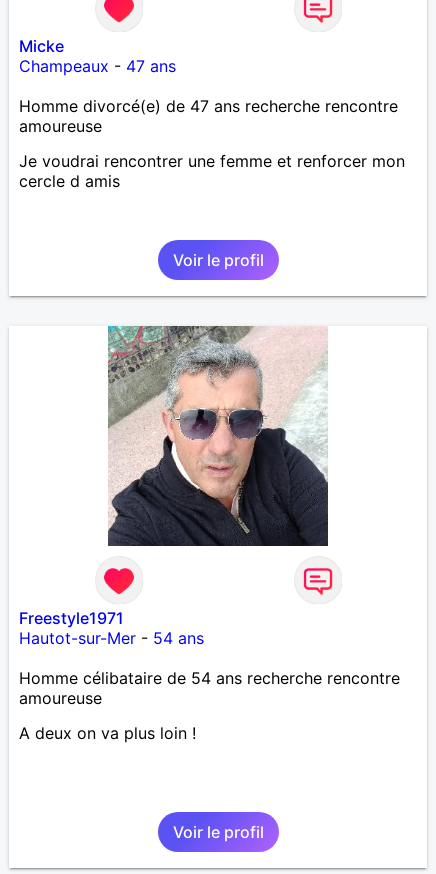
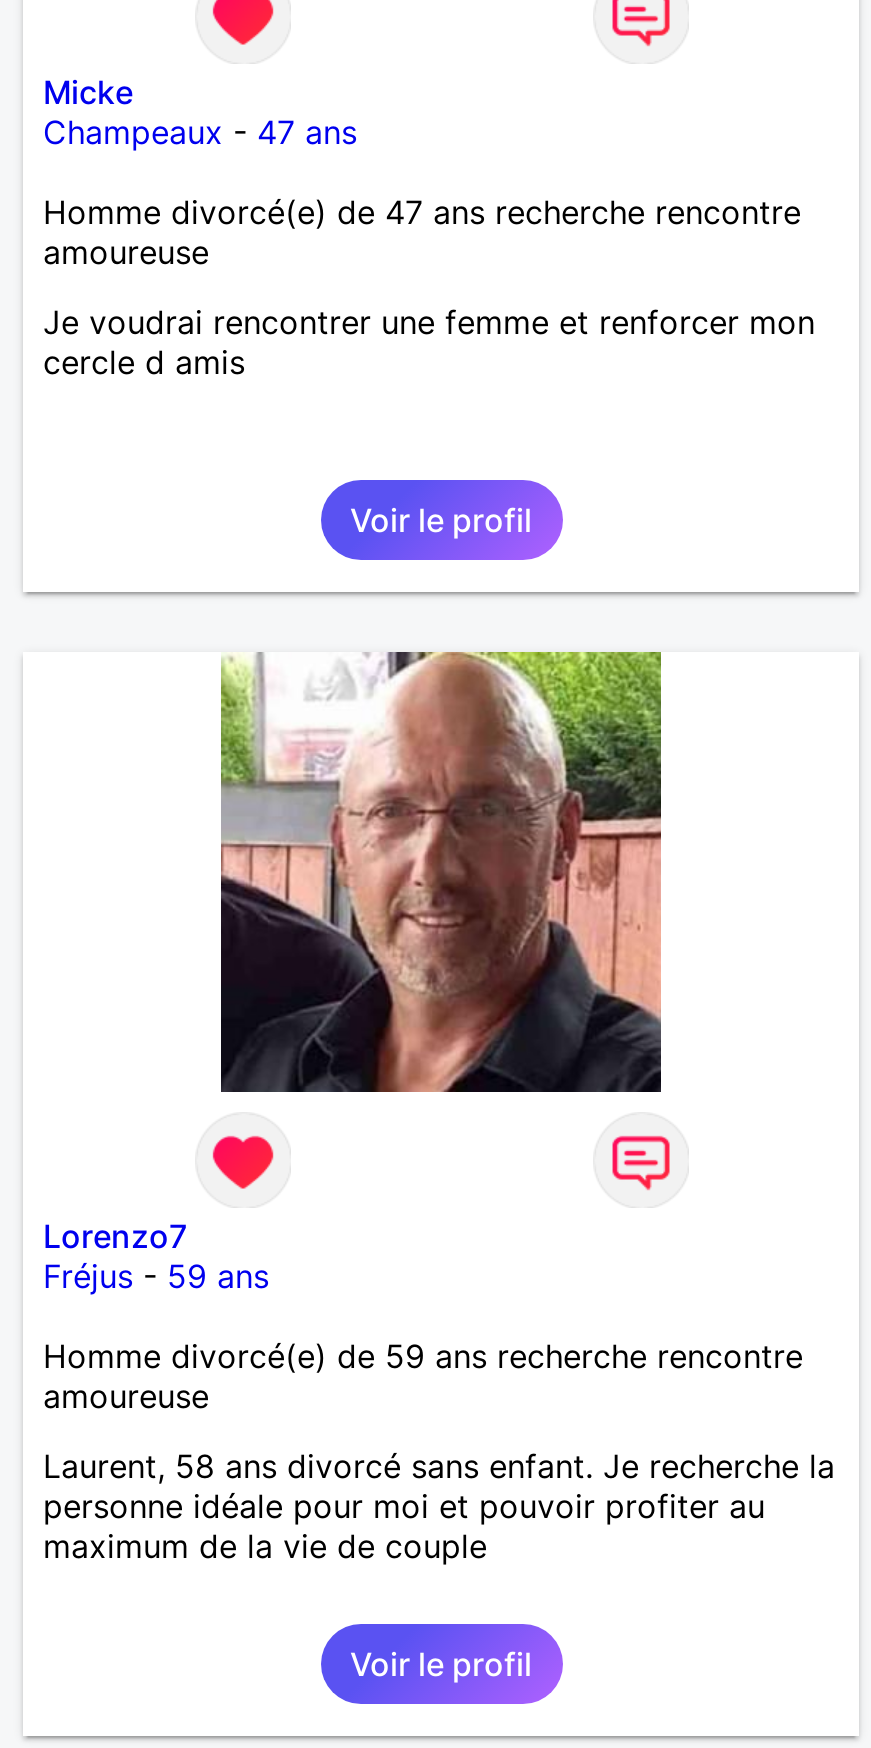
[107,325,329,547] [image] -> [219,650,663,1094] [image]
[19,608,204,648] Freestyle1971 | Hautot-sur-Mer - 54 ans -> [43,1216,269,1296] Lorenzo7 | Fréjus - 59 ans
[19,668,400,688] Homme célibataire de 54 ans recherche rencontre -> [43,1336,803,1376] Homme divorcé(e) de 59 ans recherche rencontre
[19,723,196,743] A deux on va plus loin ! -> [43,1446,835,1566] Laurent, 58 ans divorcé sans enfant. Je recherche la | personne idéale pour moi et pouvoir profiter au | maximum de la vie de couple

